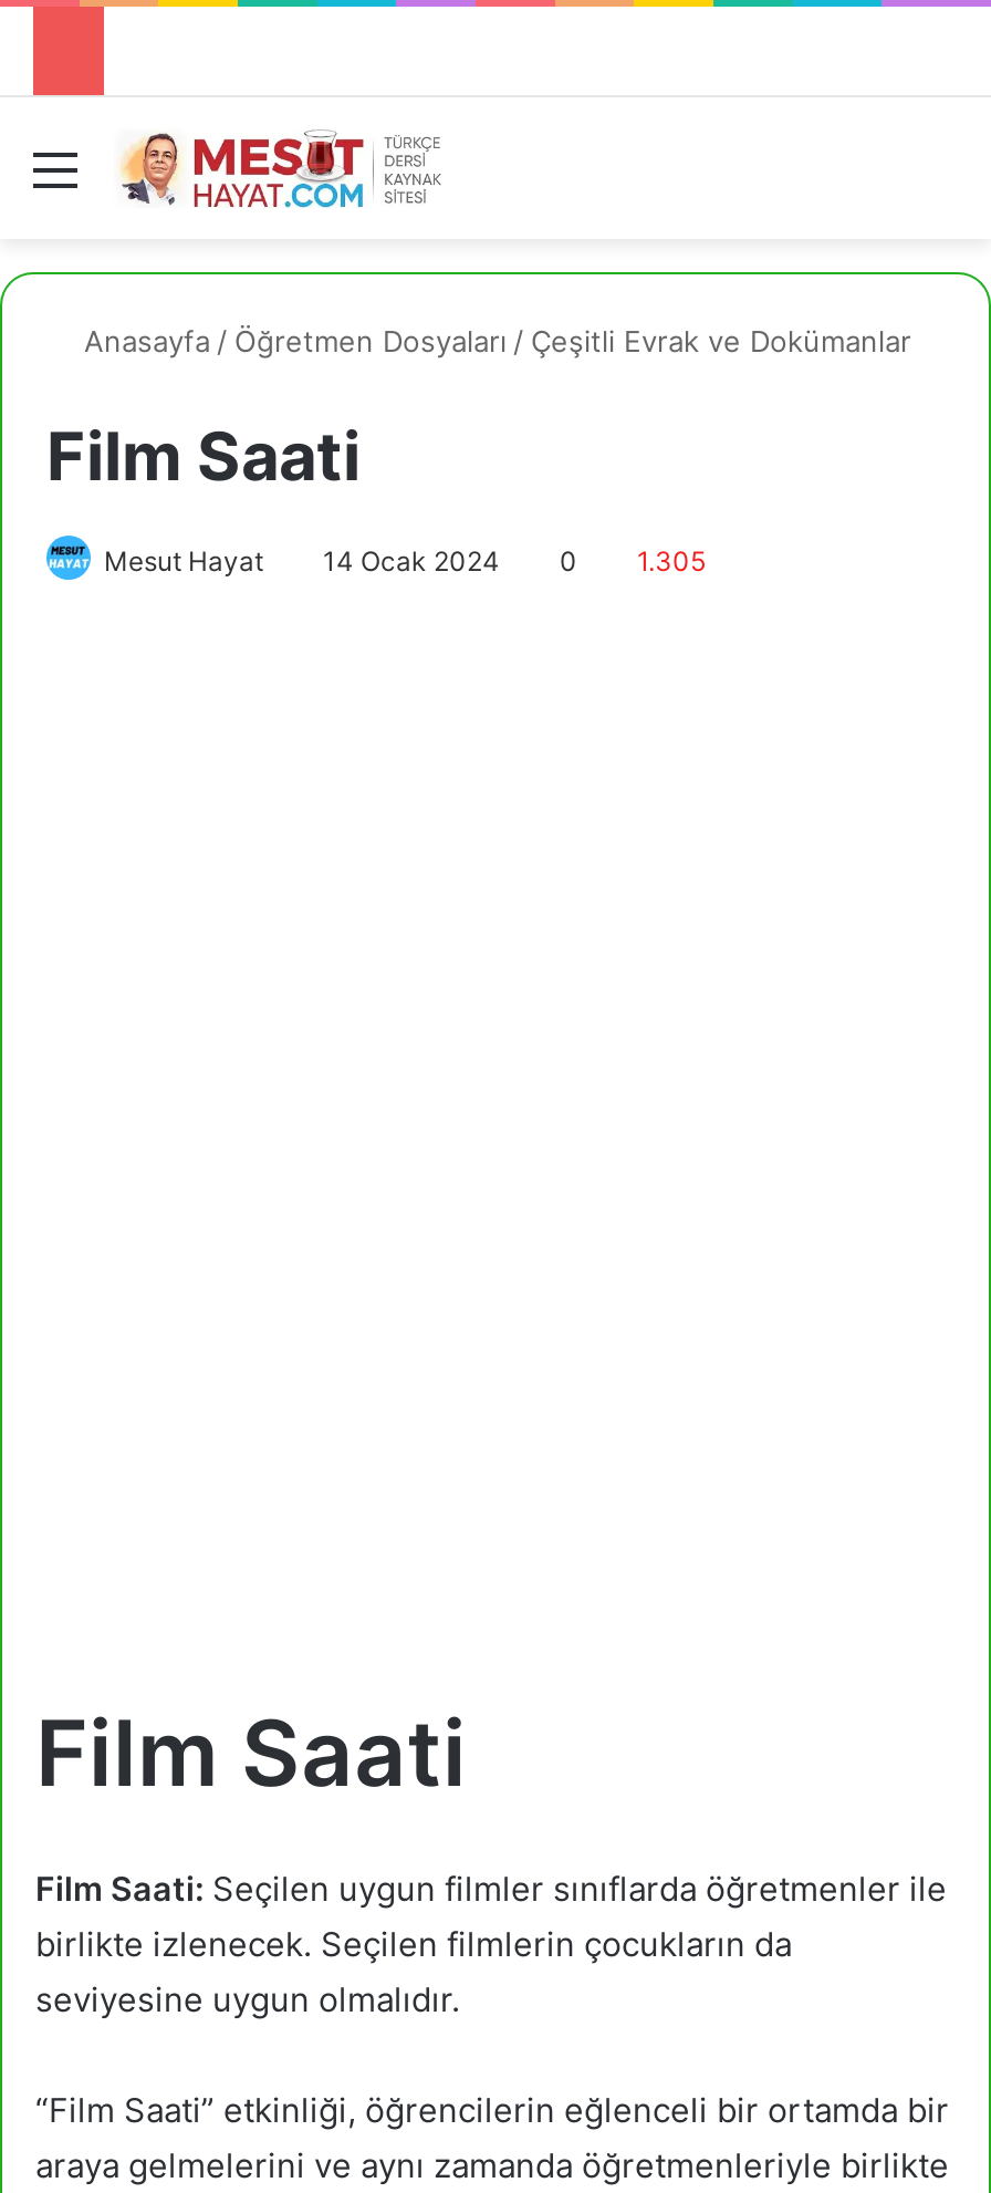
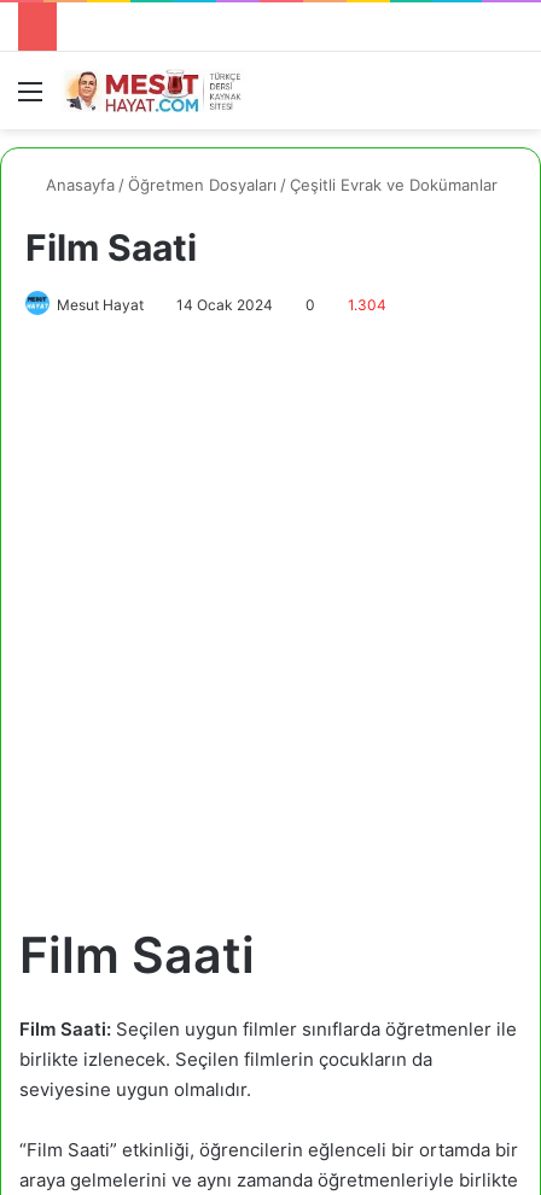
[104,544,706,577] Mesut Hayat 14 Ocak 2024 0 1.305 -> [57,295,386,314] Mesut Hayat 14 Ocak 2024 0 1.304

